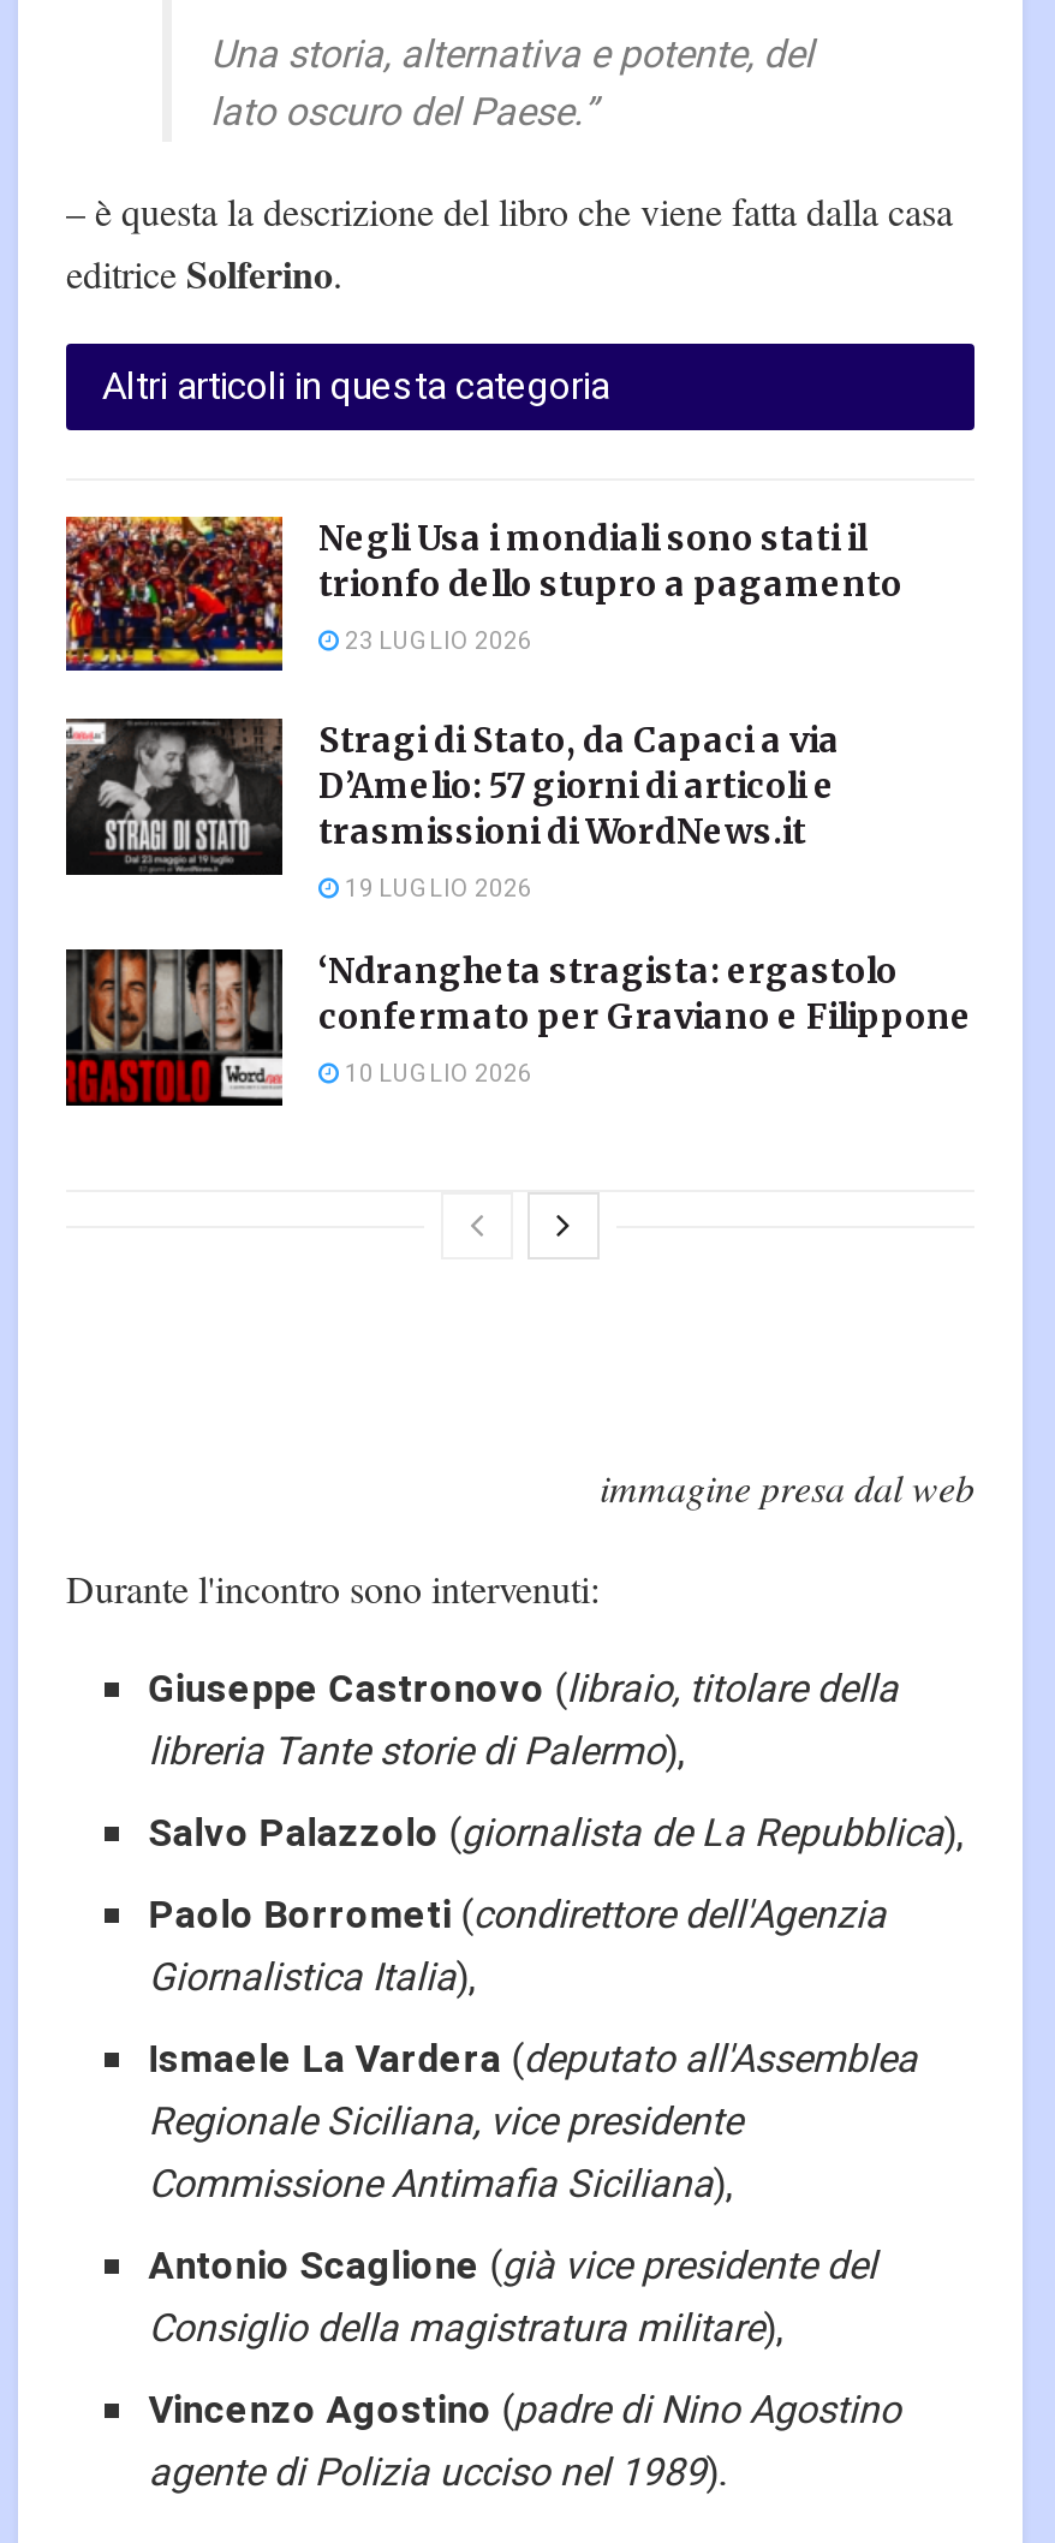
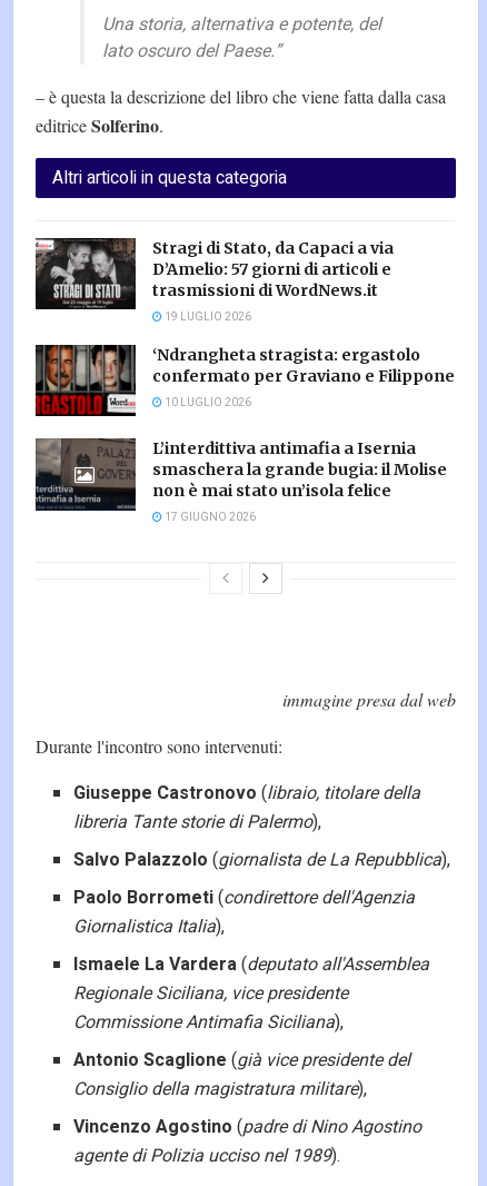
[64,514,902,671] [image] | Negli Usa i mondiali sono stati il | trionfo dello stupro a pagamento | 23 LUGLIO 2026 -> none
moved [61,716,972,1092] -> [33,237,455,410]: [image] | Stragi di Stato, da Capaci a via | D’Amelio: 57 giorni di articoli e | trasmissioni di WordNews.it | 19 LUGLIO 2026 | ‘Ndrangheta stragista: ergastolo | confermato per Graviano e Filippone | 10 LUGLIO 2026
none -> [34,437,447,525] [image] | L’interdittiva antimafia a Isernia | smaschera la grande bugia: il Molise | non è mai stato un’isola felice | 17 GIUGNO 2026

